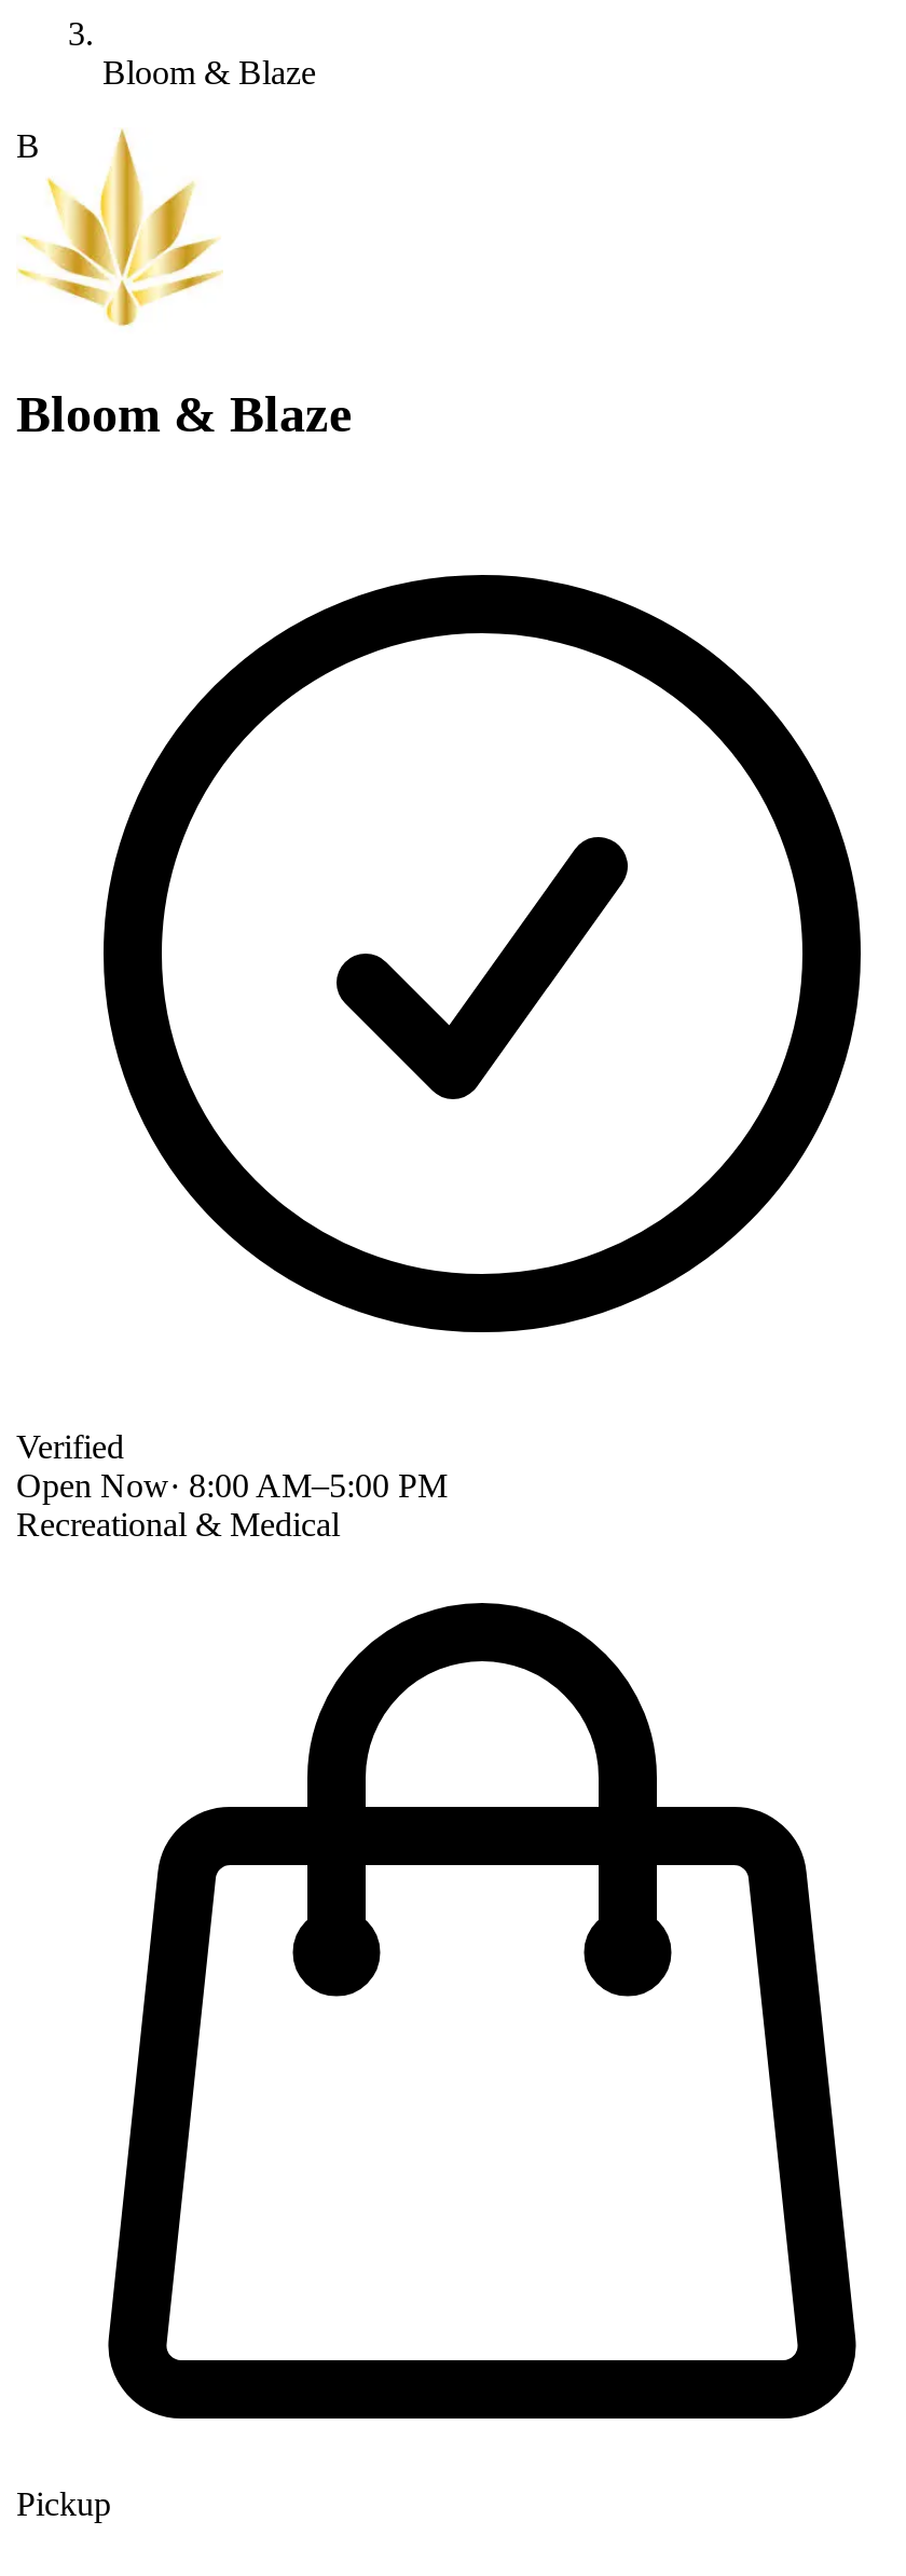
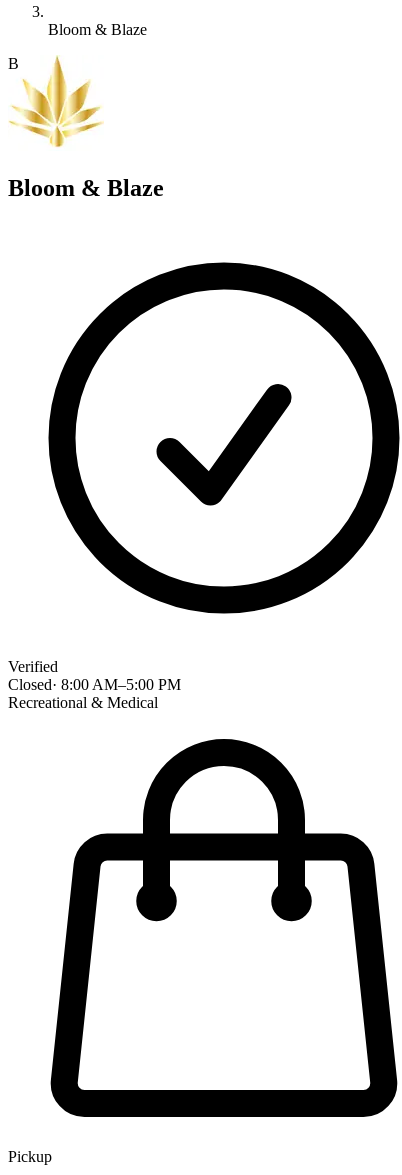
[16,1467,448,1503] Open Now · 8:00 AM–5:00 PM -> [8,676,181,693] Closed · 8:00 AM–5:00 PM

